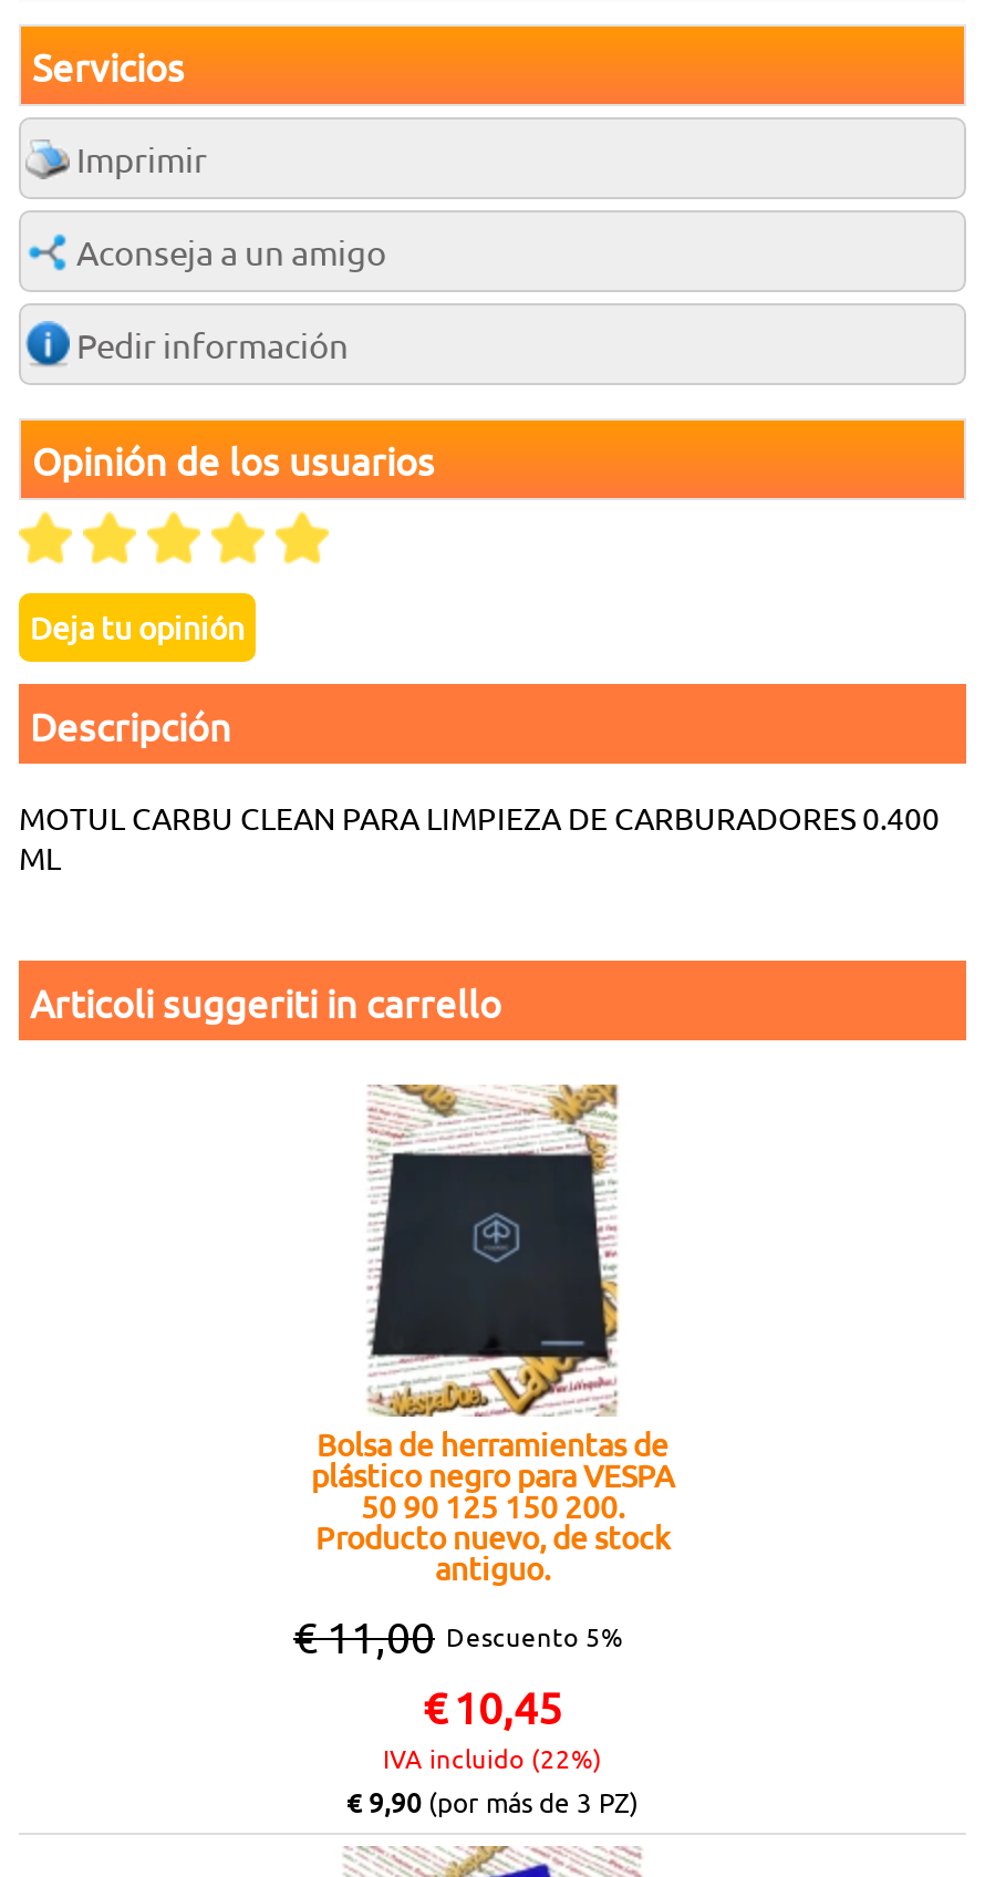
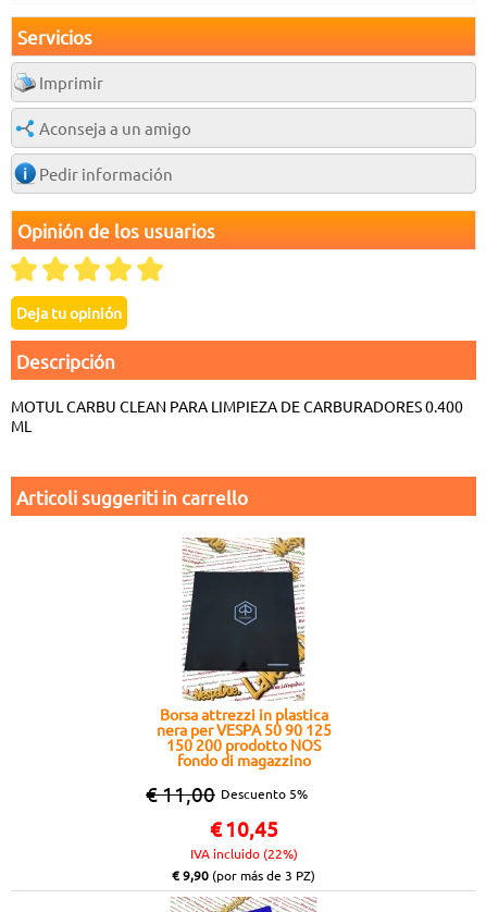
[311,1423,674,1587] Bolsa de herramientas de | plástico negro para VESPA | 50 90 125 150 200. | Producto nuevo, de stock | antiguo. -> [156,704,331,769] Borsa attrezzi in plastica | nera per VESPA 50 90 125 | 150 200 prodotto NOS | fondo di magazzino

